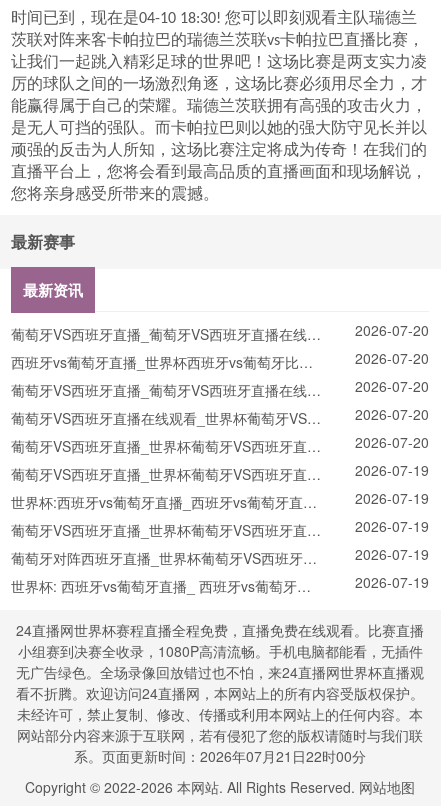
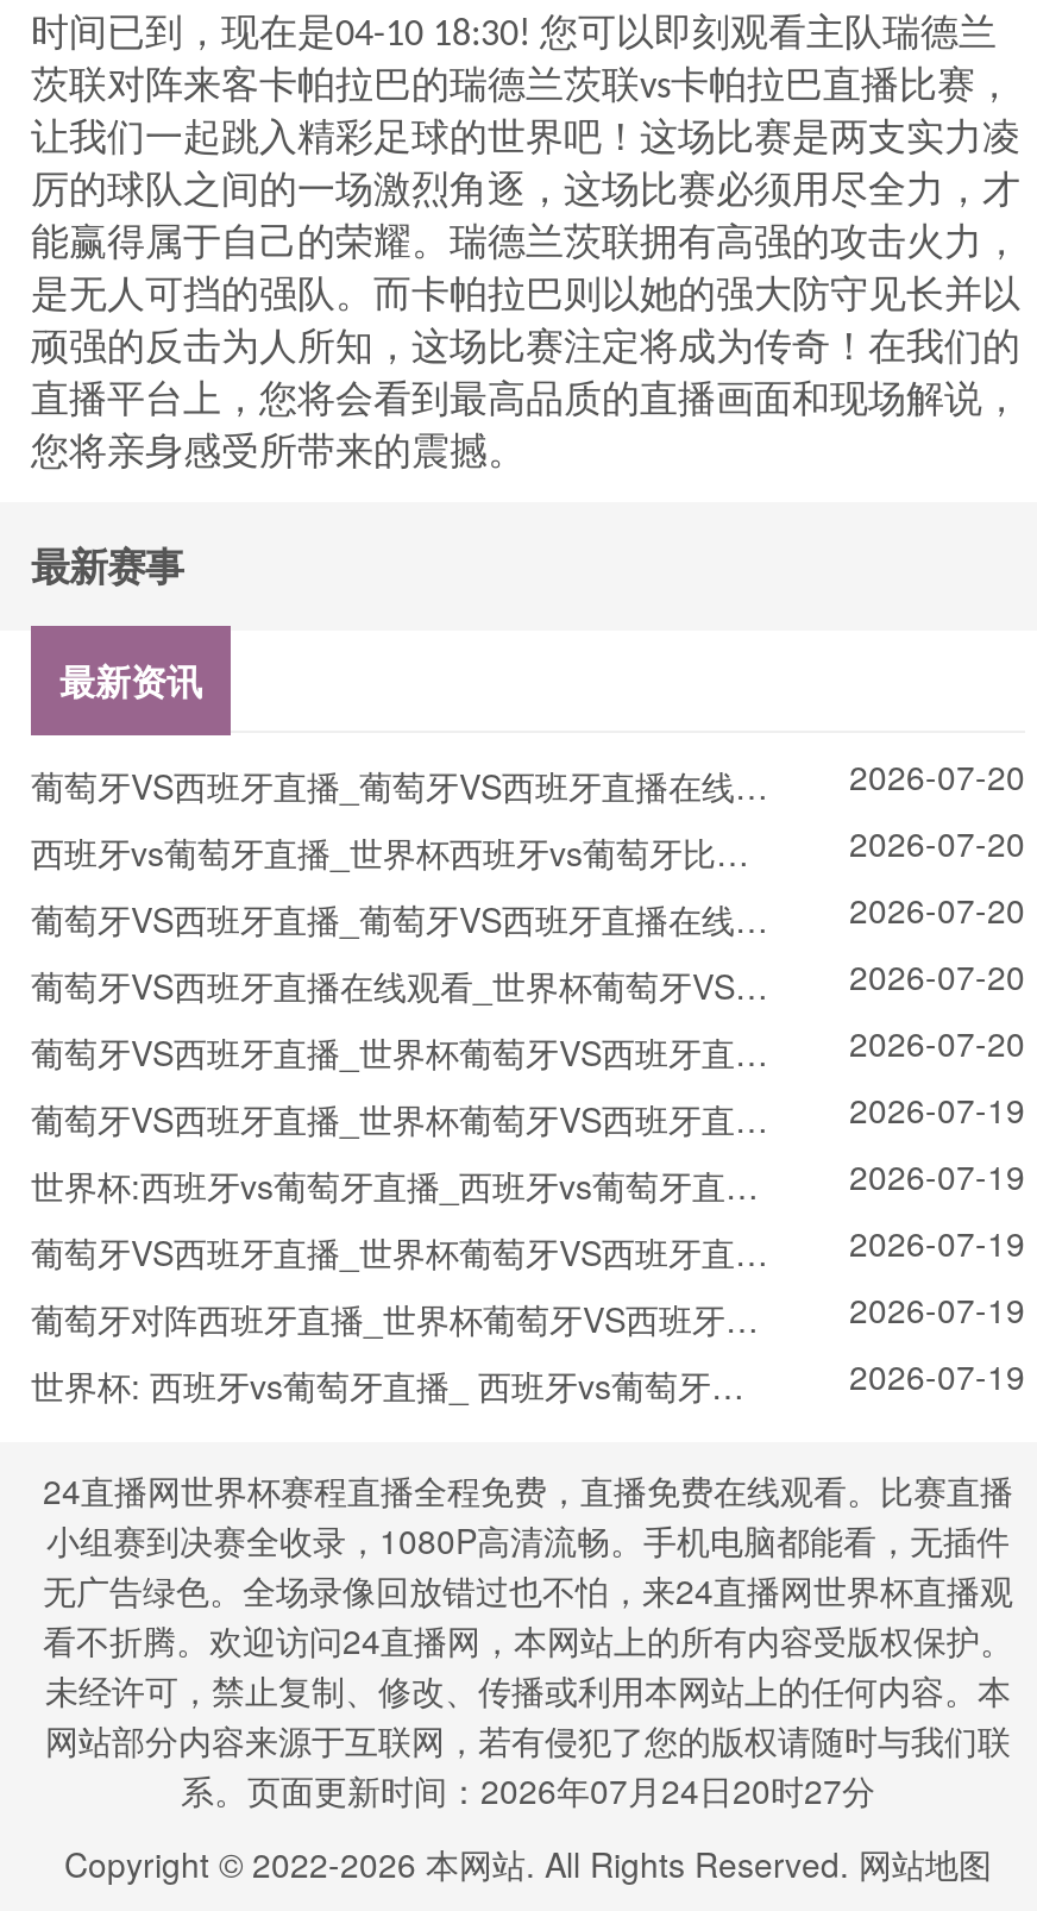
[74,746,366,766] 系。页面更新时间：2026年07月21日22时00分 -> [181,1766,875,1813] 系。页面更新时间：2026年07月24日20时27分

